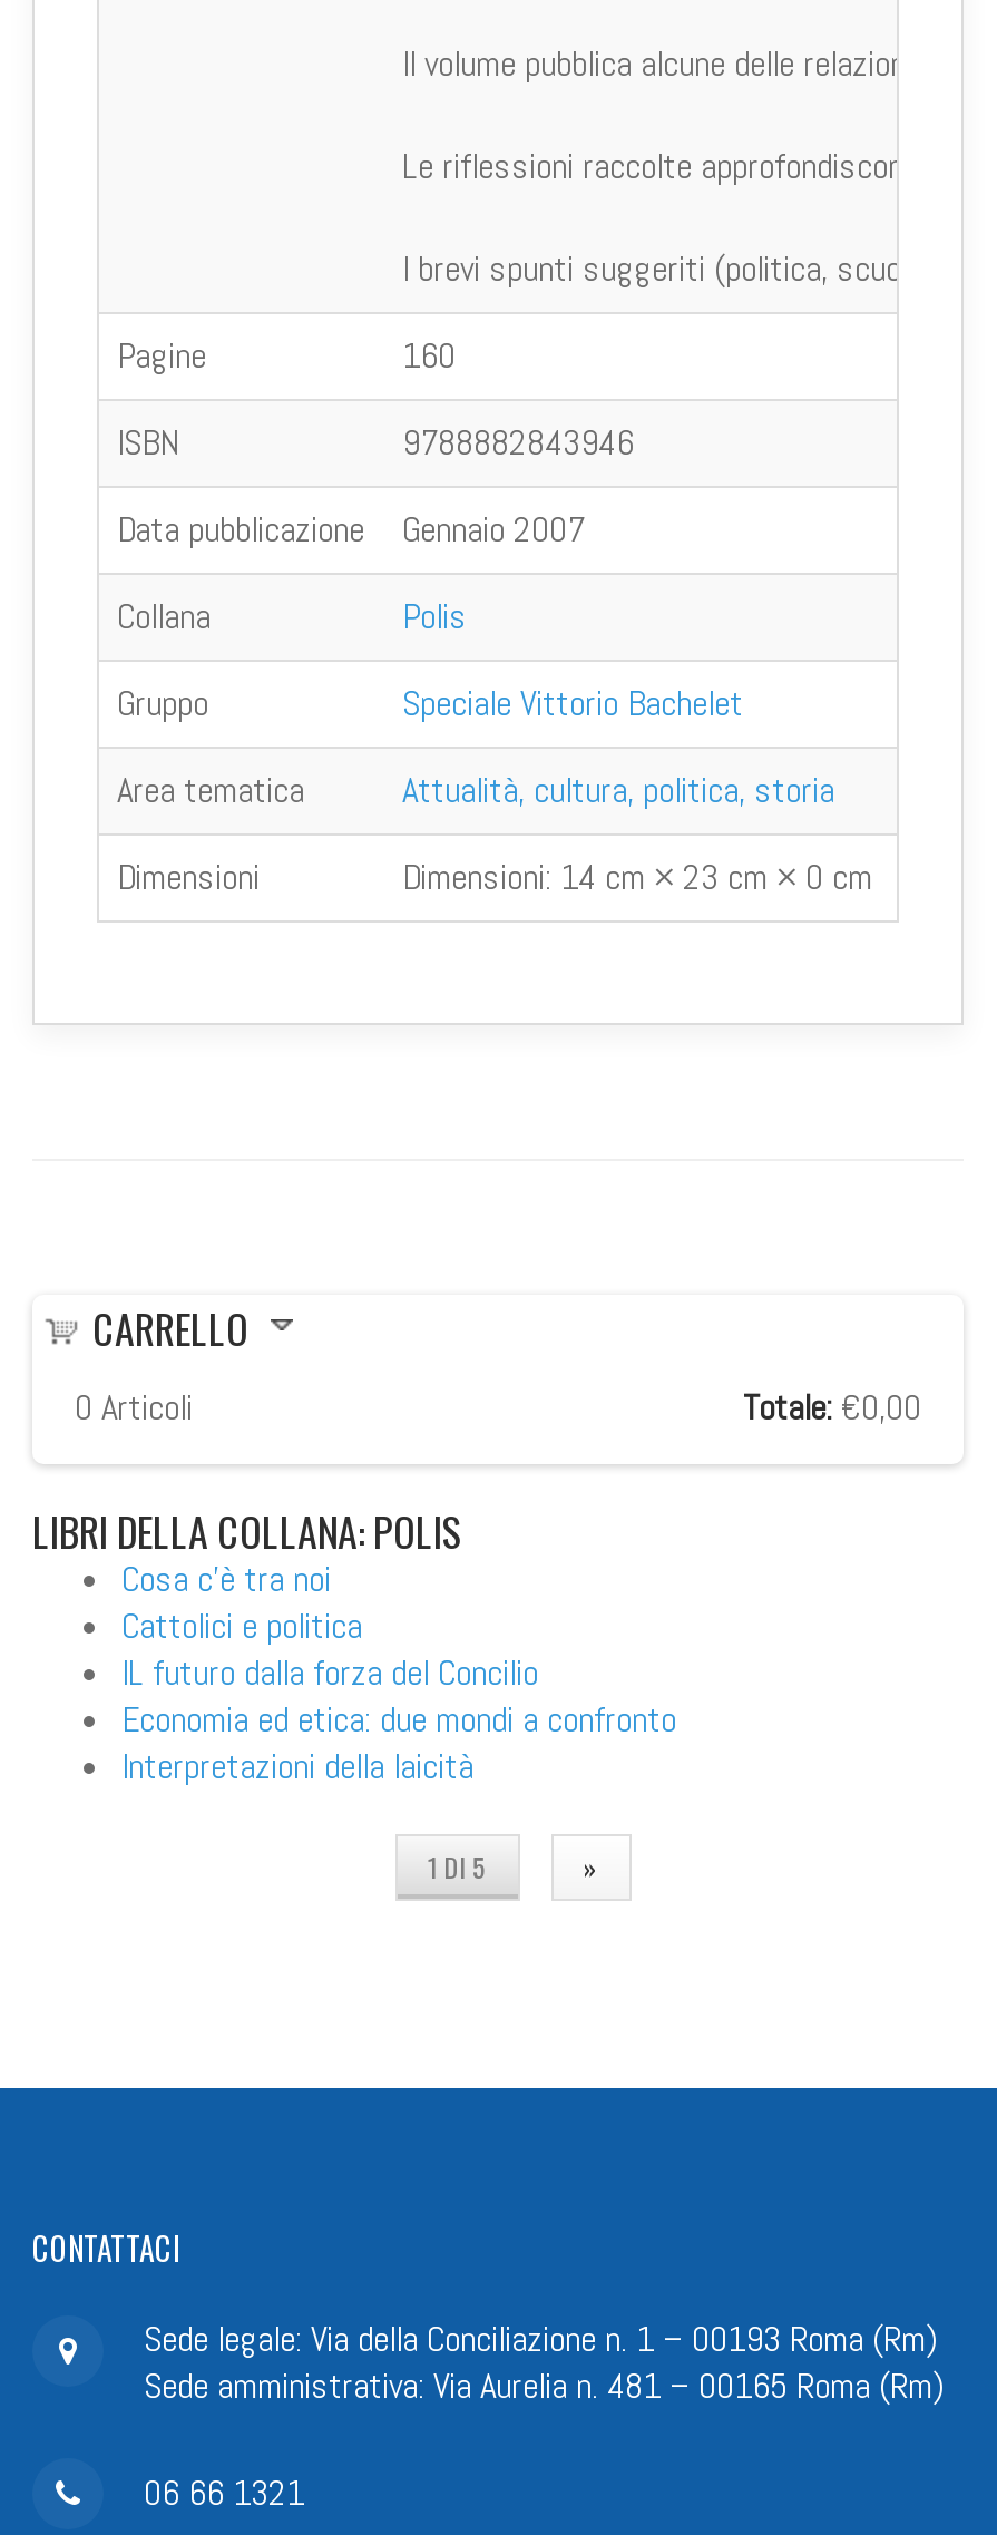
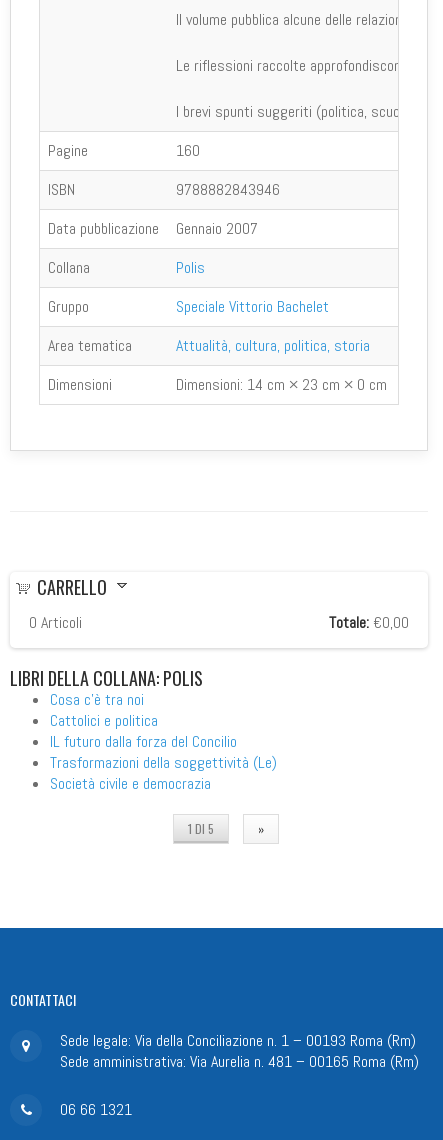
[121,1695,676,1789] Economia ed etica: due mondi a confronto | Interpretazioni della laicità -> [50,752,277,794] Trasformazioni della soggettività (Le) | Società civile e democrazia

